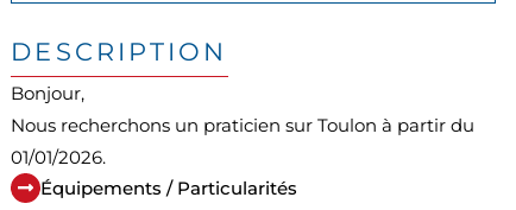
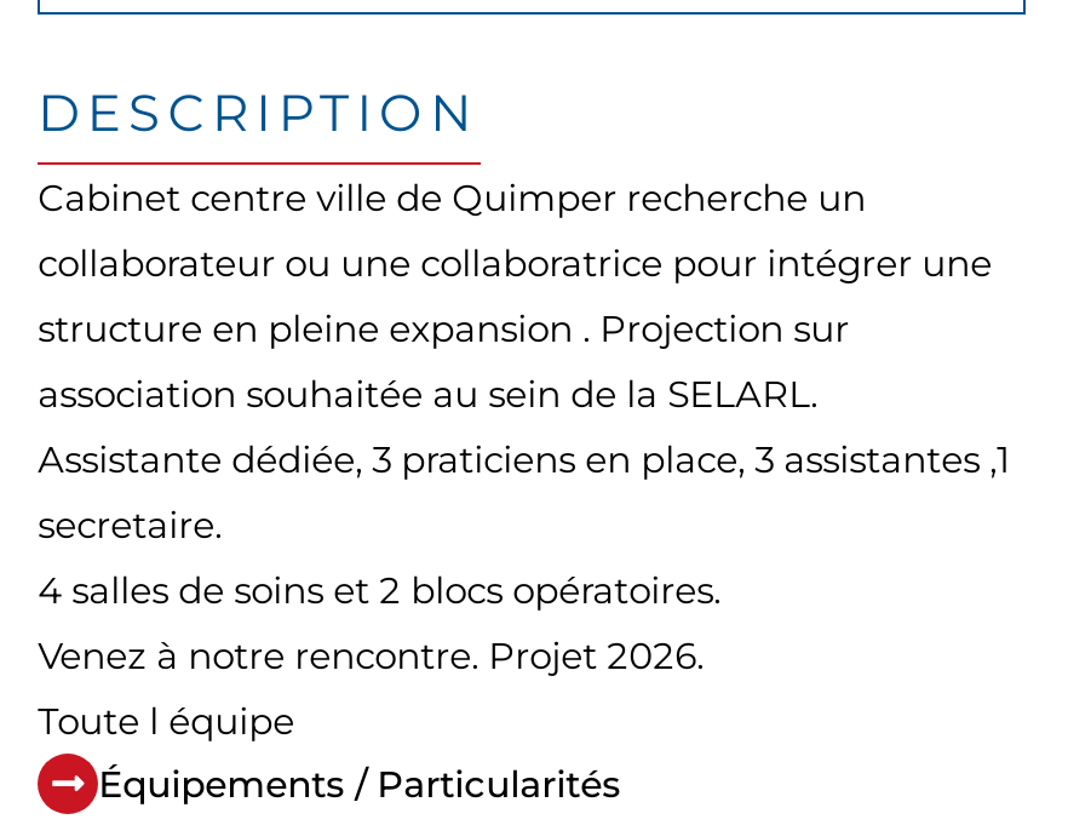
[11,82,475,168] Bonjour, | Nous recherchons un praticien sur Toulon à partir du | 01/01/2026. -> [38,174,1009,743] Cabinet centre ville de Quimper recherche un | collaborateur ou une collaboratrice pour intégrer une | structure en pleine expansion . Projection sur | association souhaitée au sein de la SELARL. | Assistante dédiée, 3 praticiens en place, 3 assistantes ,1 | secretaire. | 4 salles de soins et 2 blocs opératoires. | Venez à notre rencontre. Projet 2026. | Toute l équipe

